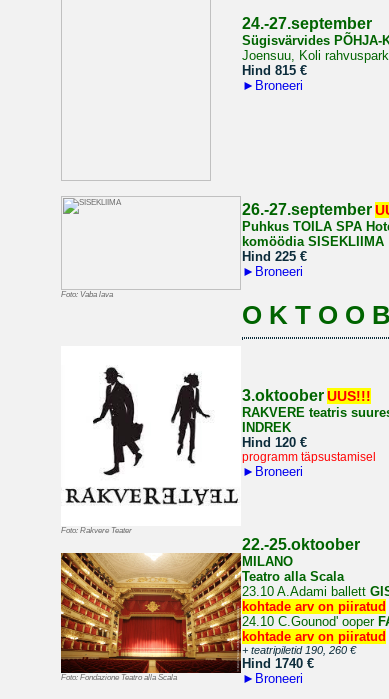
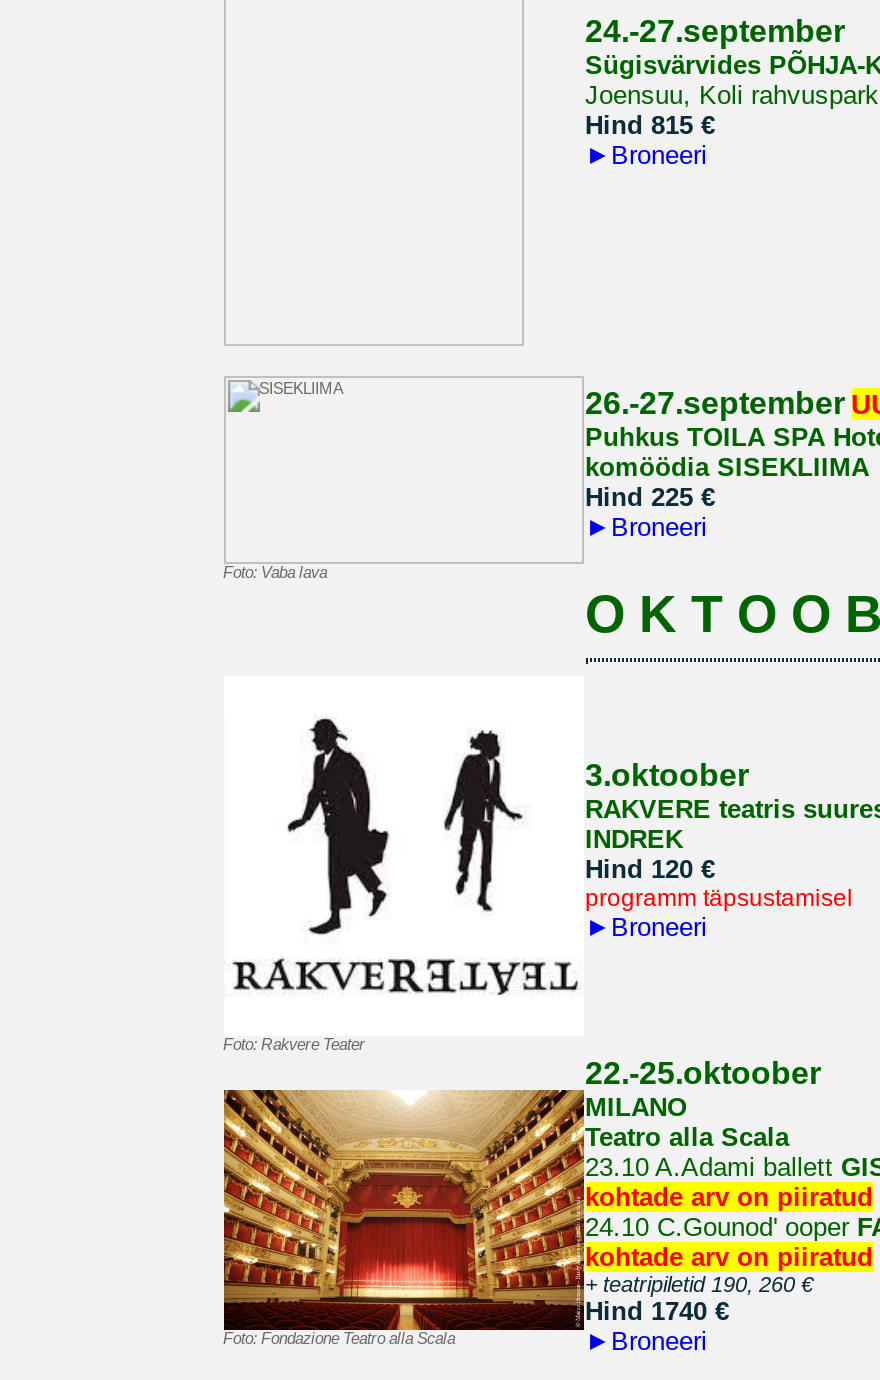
[241,387,370,404] 3.oktoober UUS!!! -> [585,758,749,792] 3.oktoober

